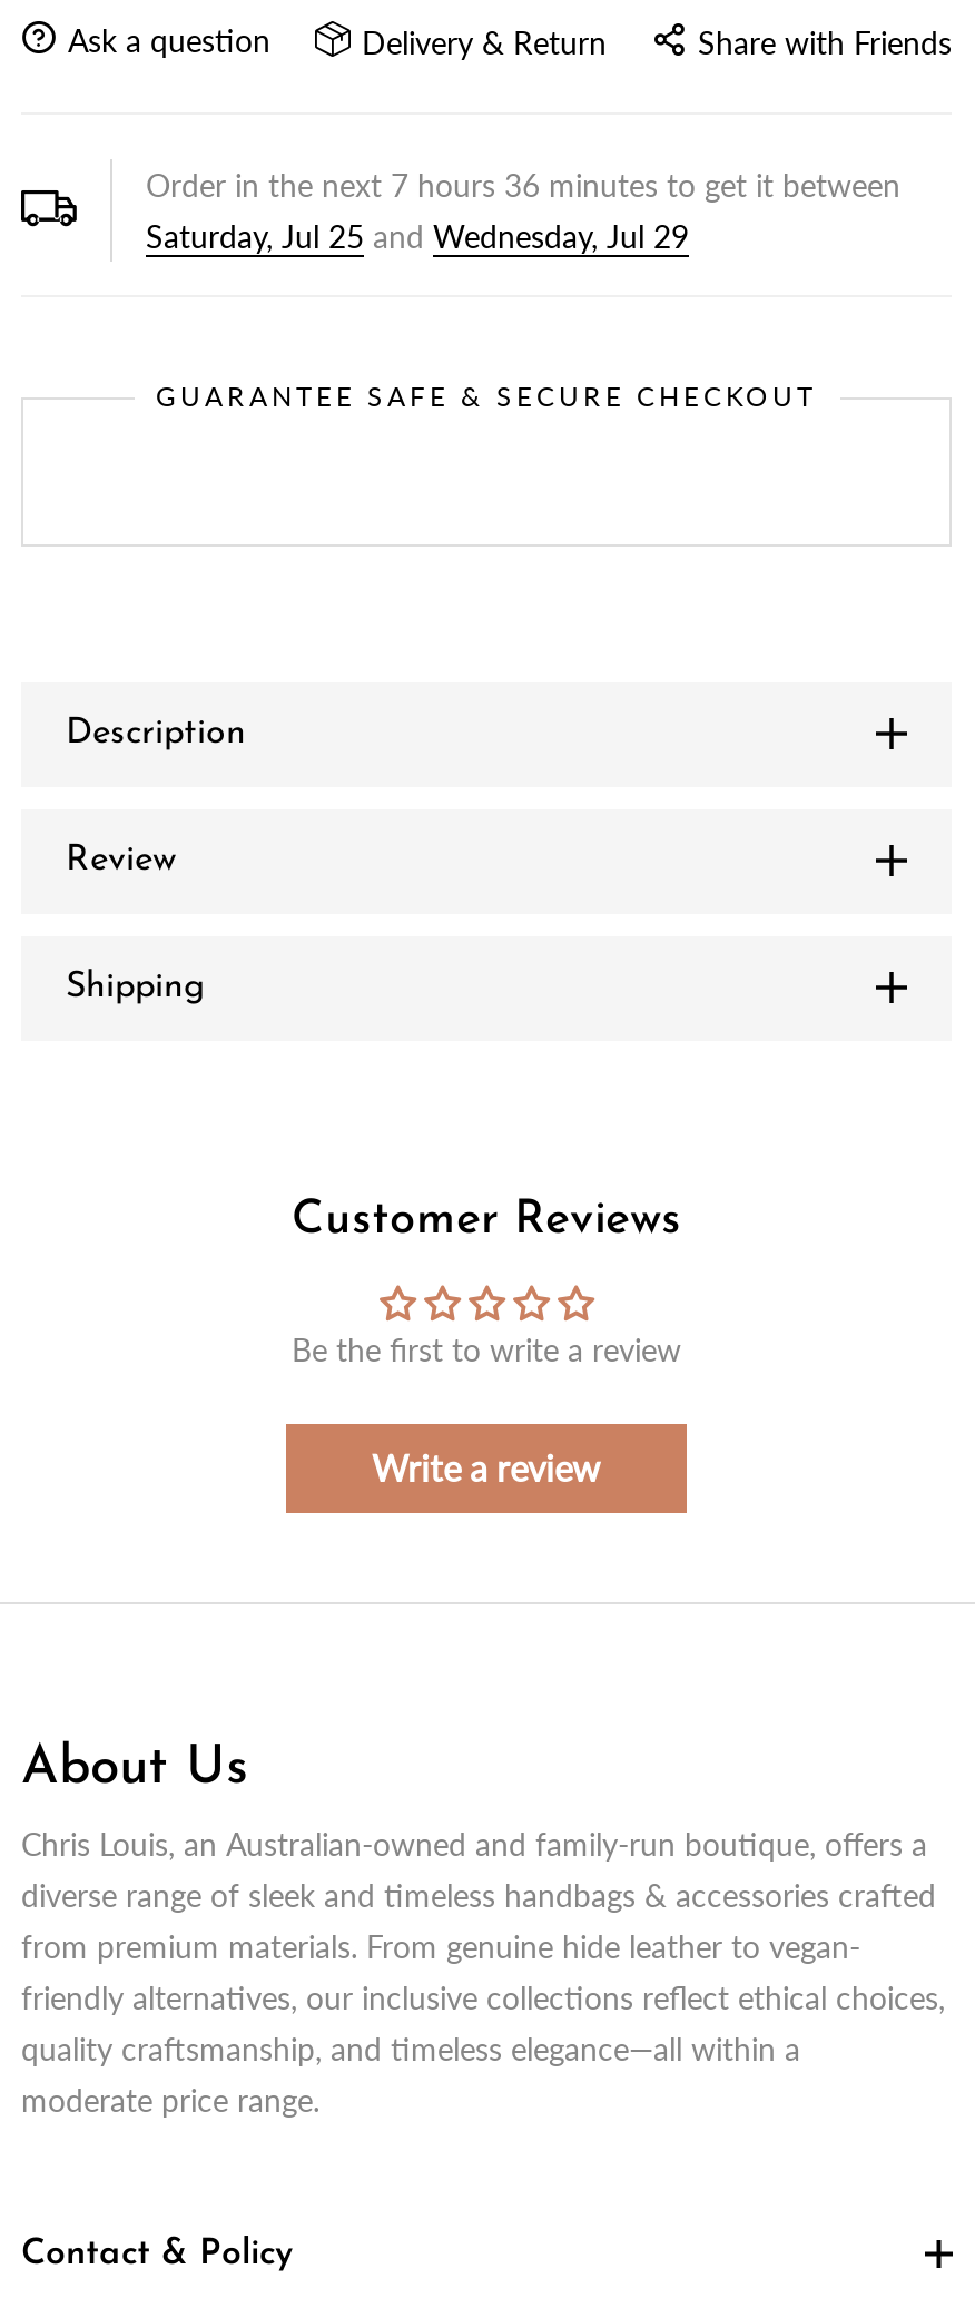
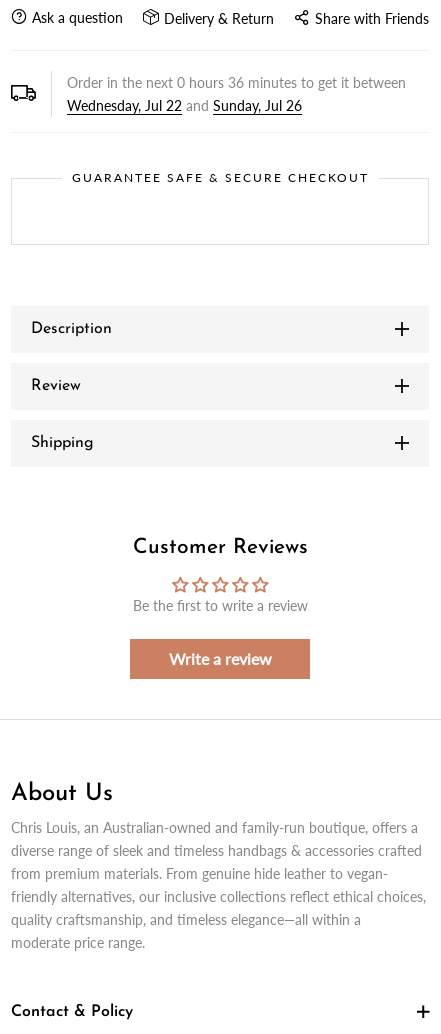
[146,167,900,204] Order in the next 7 hours 36 minutes to get it between -> [67,74,406,91] Order in the next 0 hours 36 minutes to get it between
[146,218,689,256] Saturday, Jul 25 and Wednesday, Jul 29 -> [67,97,302,114] Wednesday, Jul 22 and Sunday, Jul 26

